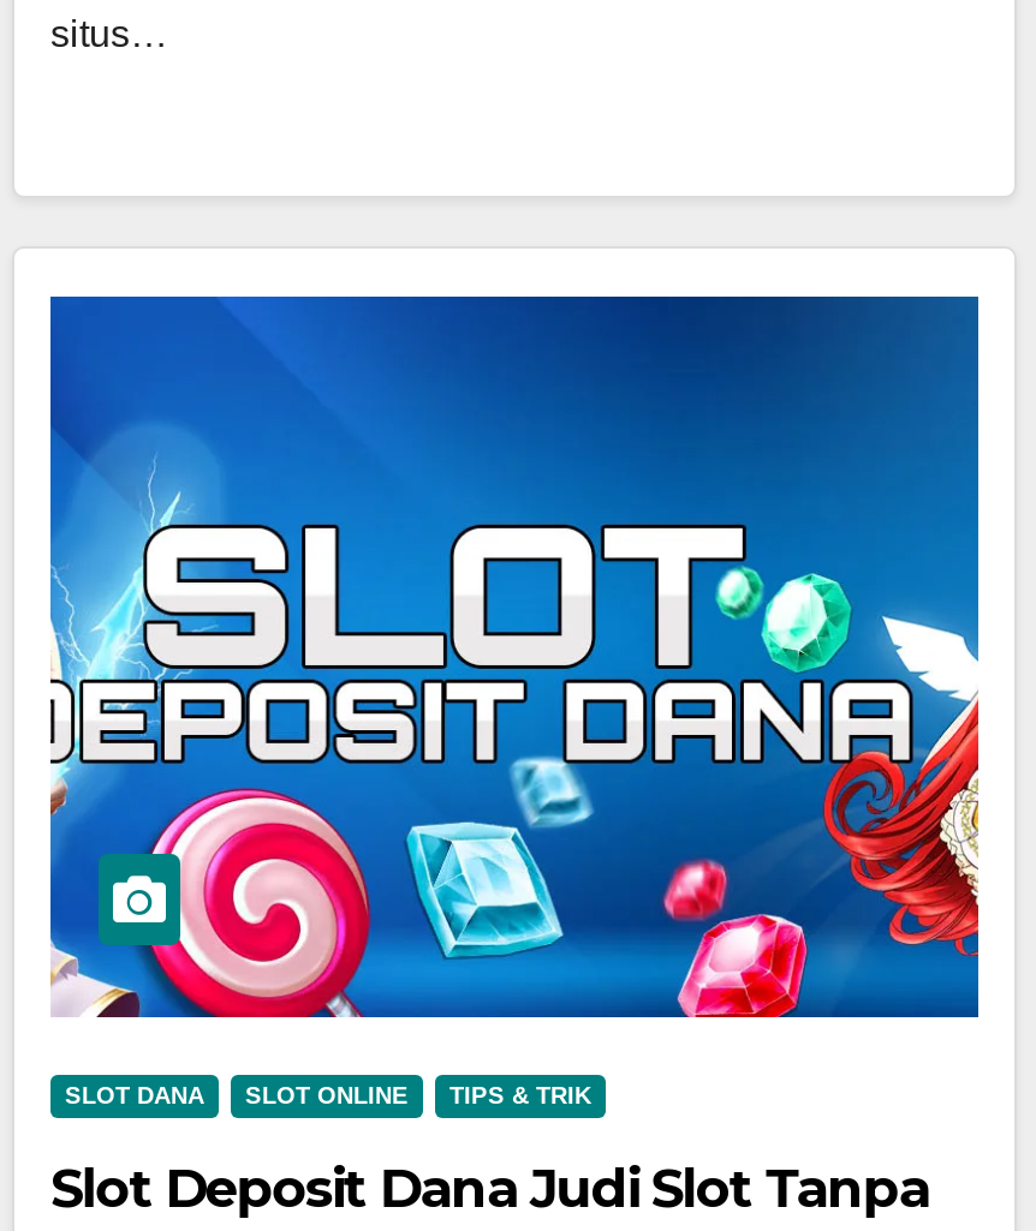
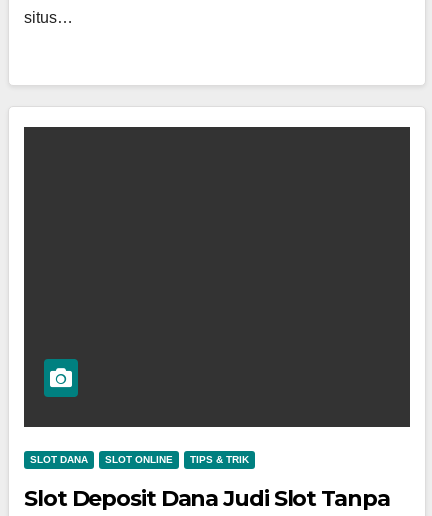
[48,294,981,1020] [image] -> none

